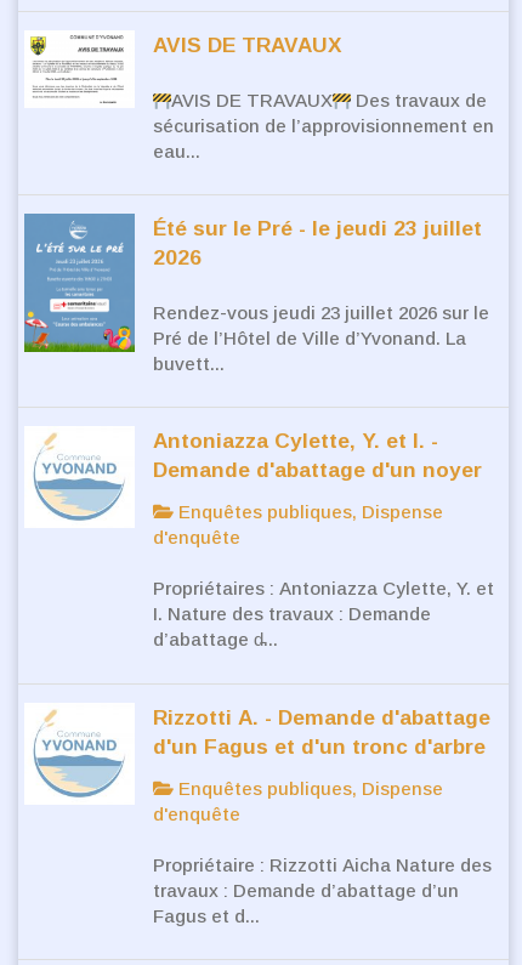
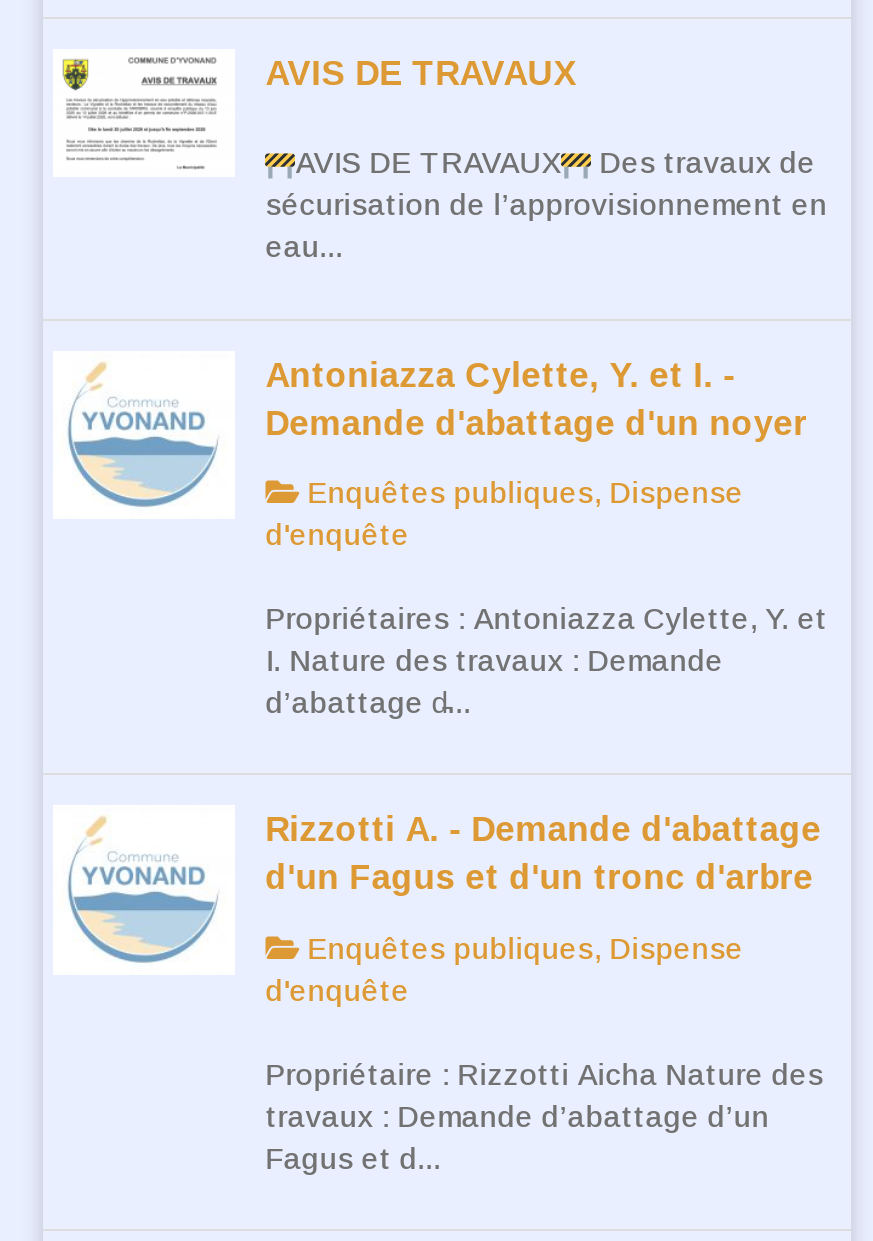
[23,212,489,373] [image] | Été sur le Pré - le jeudi 23 juillet | 2026 | Rendez-vous jeudi 23 juillet 2026 sur le | Pré de l’Hôtel de Ville d’Yvonand. La | buvett... -> none

